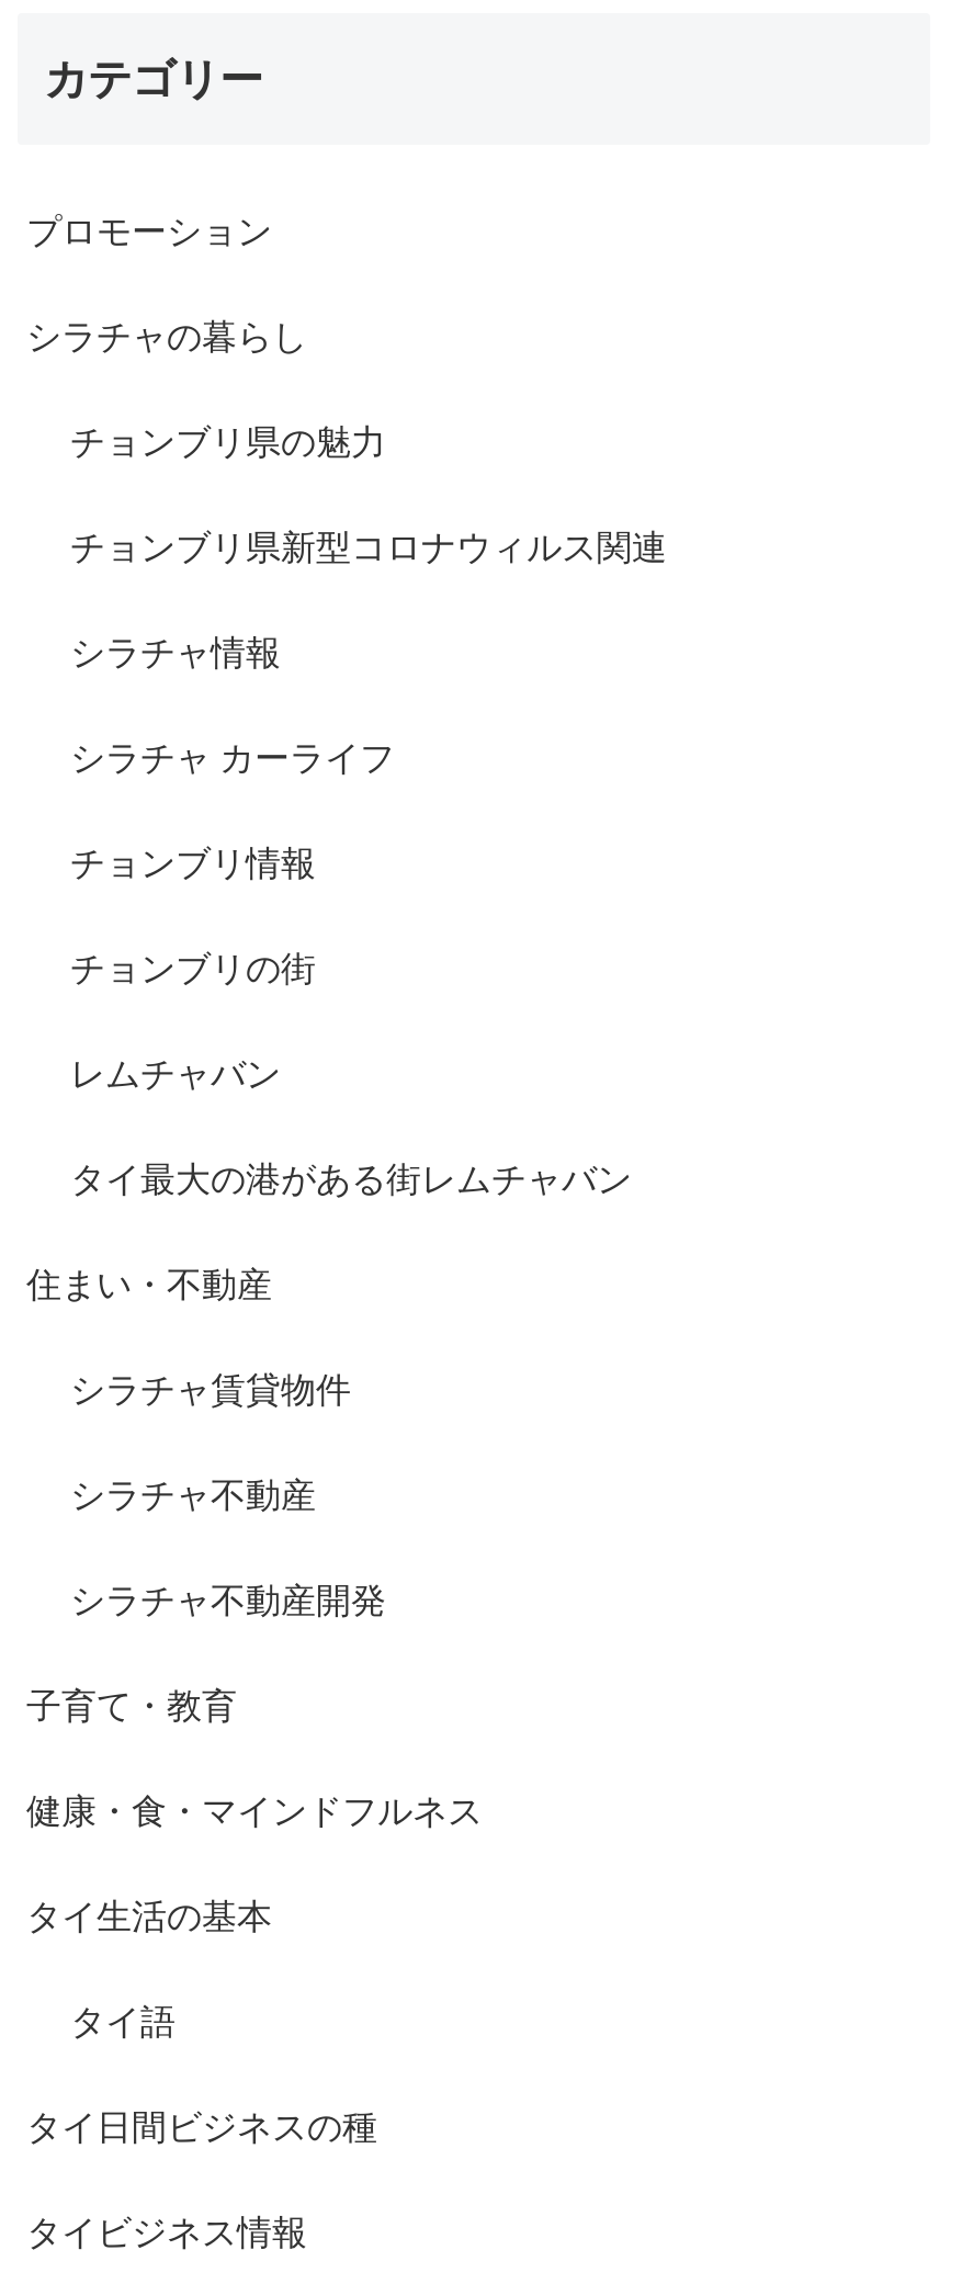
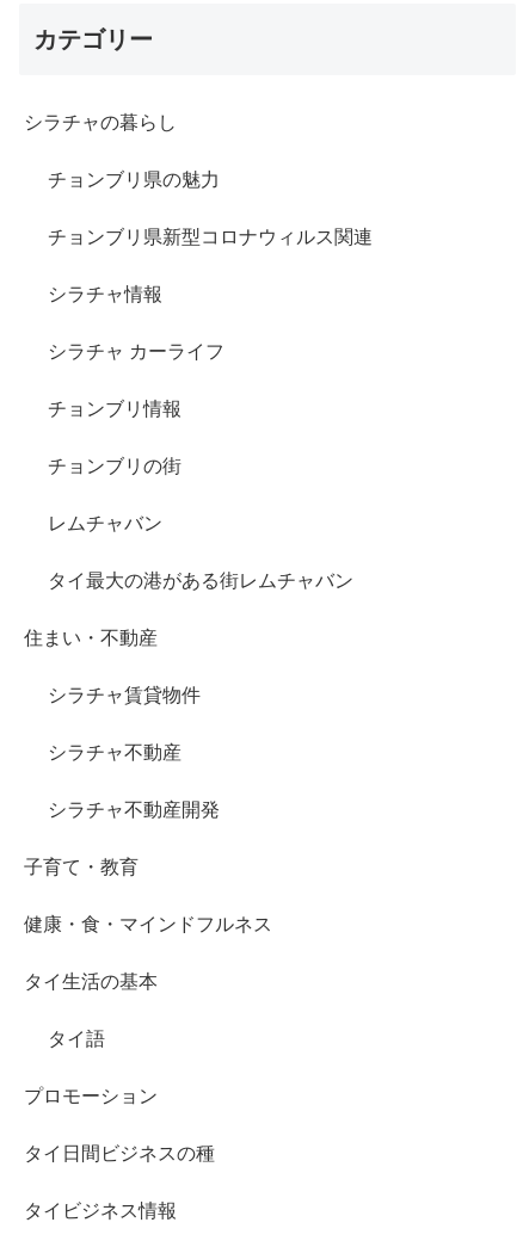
moved [26,214,272,251] -> [24,1086,158,1107]: プロモーション
moved [26,319,667,2041] -> [24,113,373,1049]: シラチャの暮らし | チョンブリ県の魅力 | チョンブリ県新型コロナウィルス関連 | ... | タイ生活の基本 | タイ語

